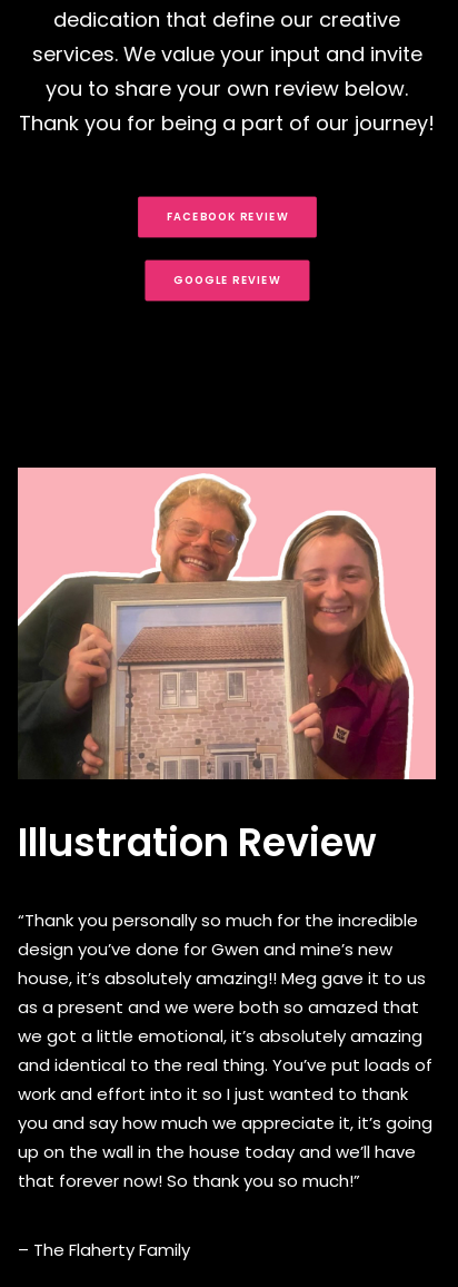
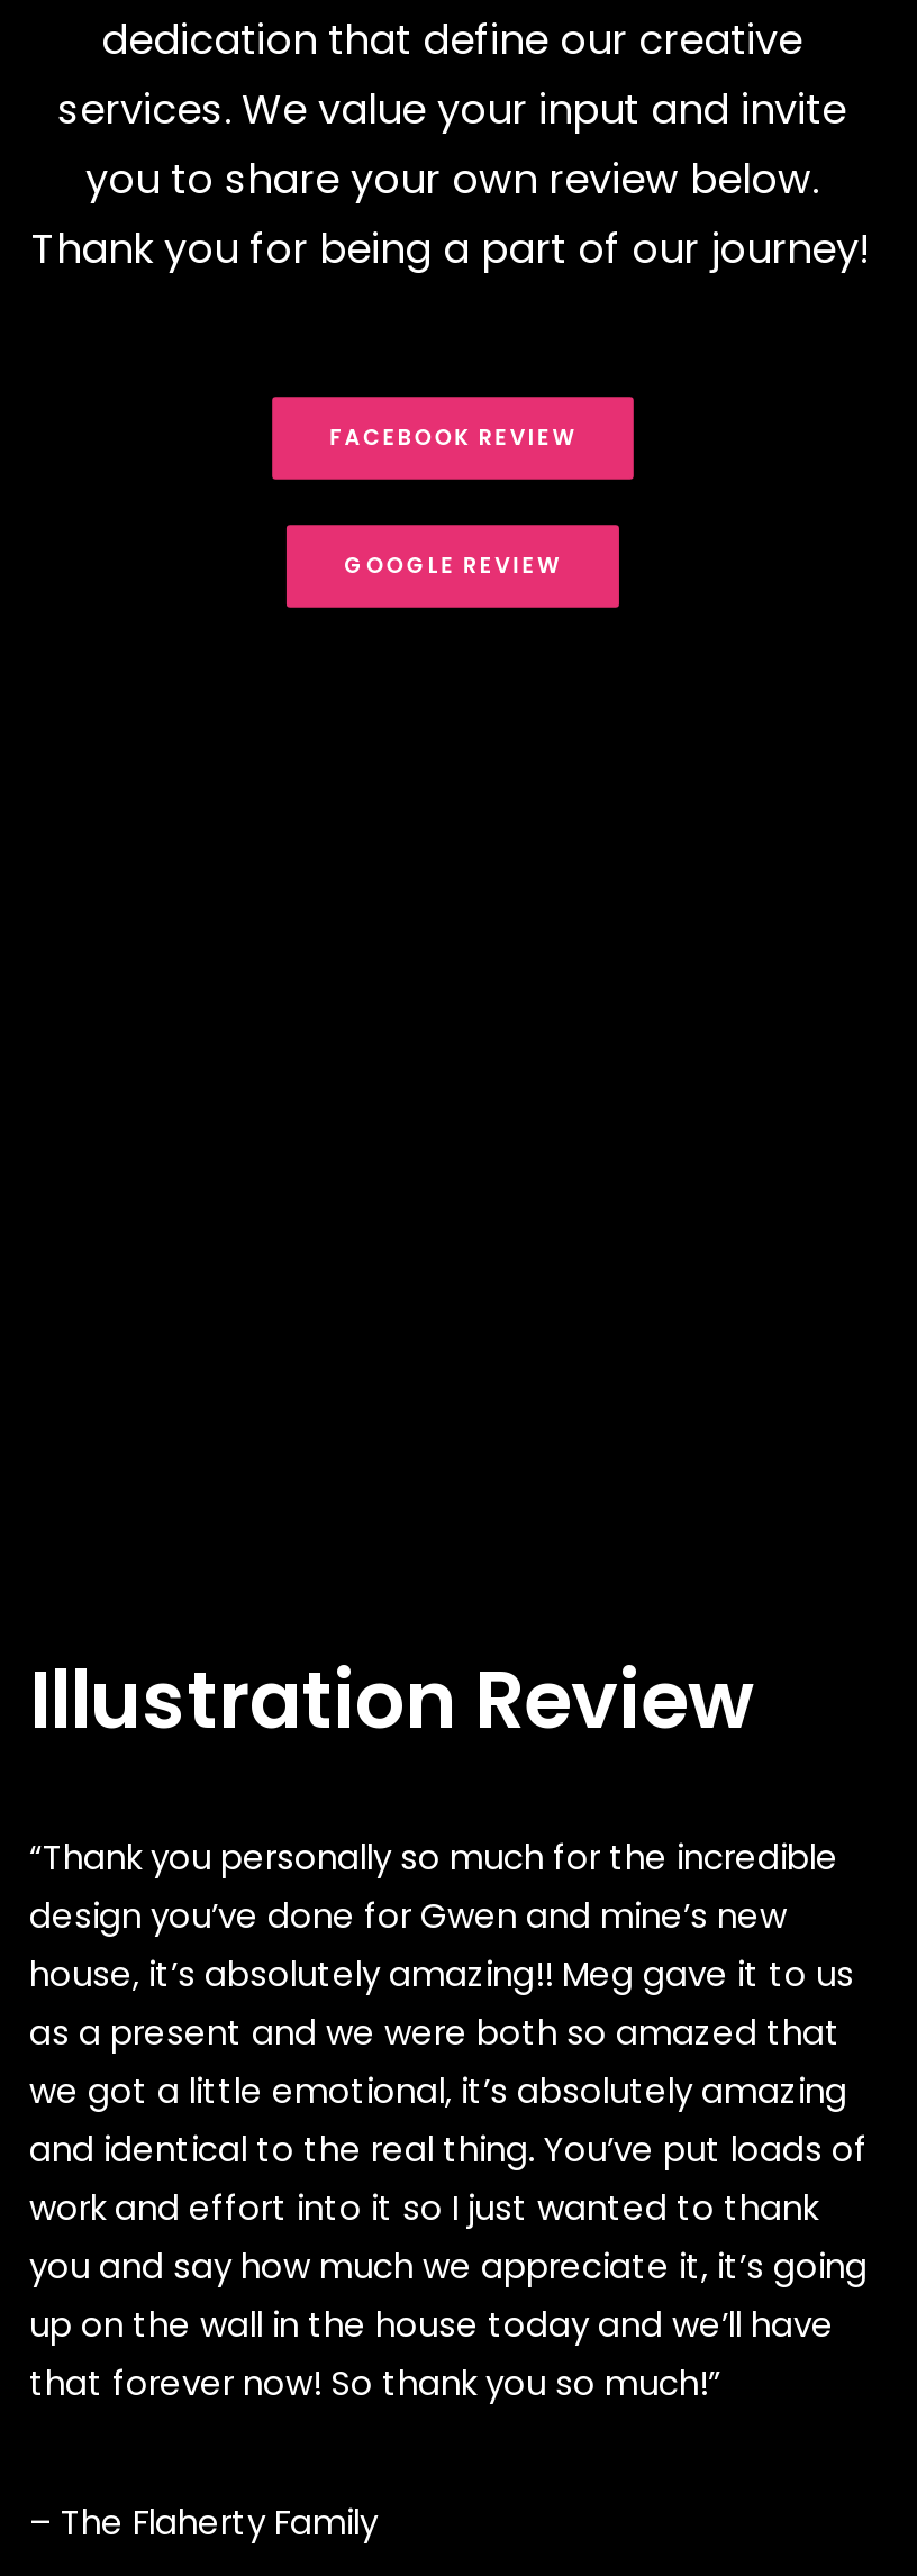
[17,466,437,780] [image] -> none

